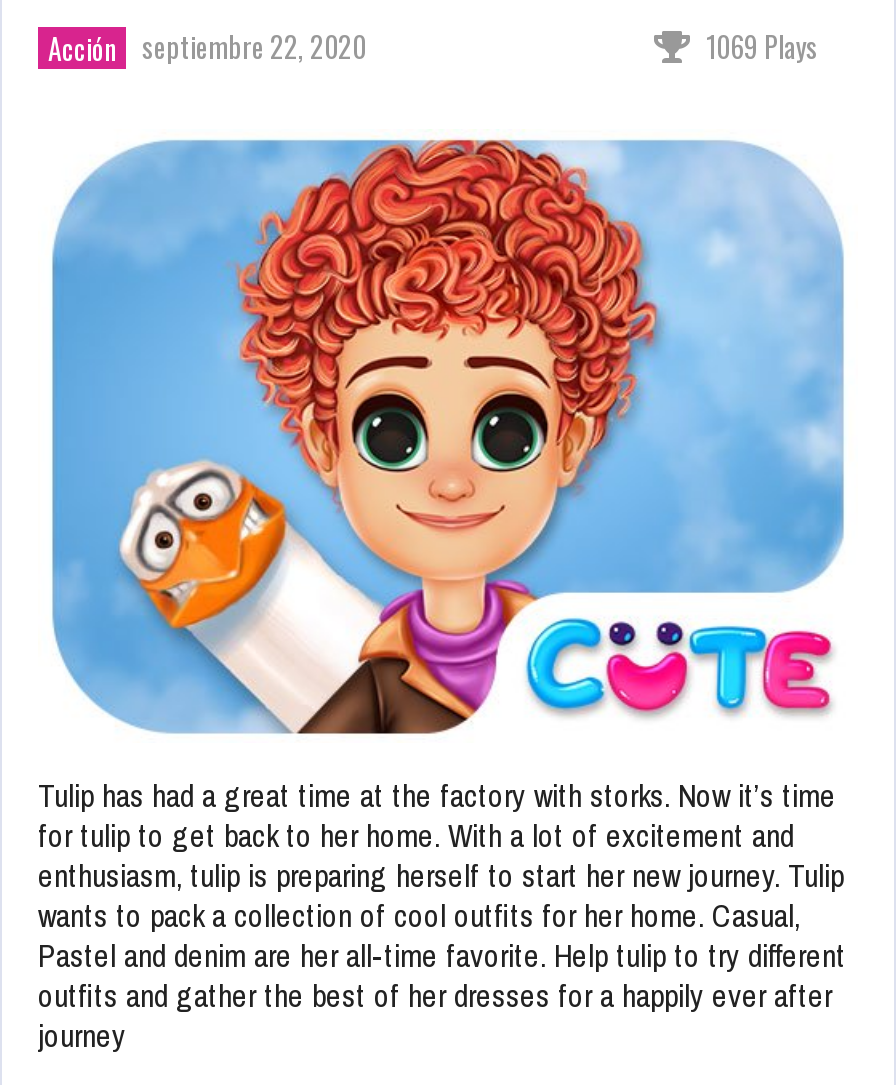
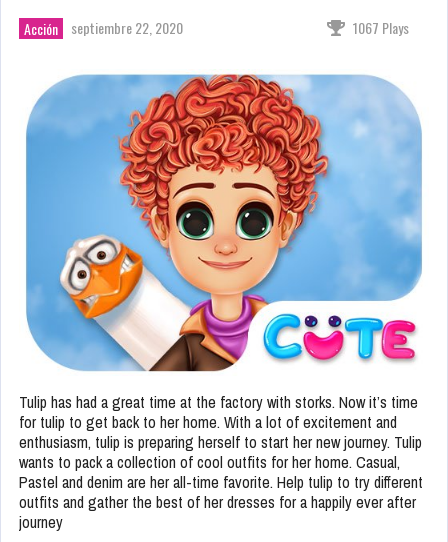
[700,24,818,66] 1069 Plays -> [350,16,409,37] 1067 Plays

